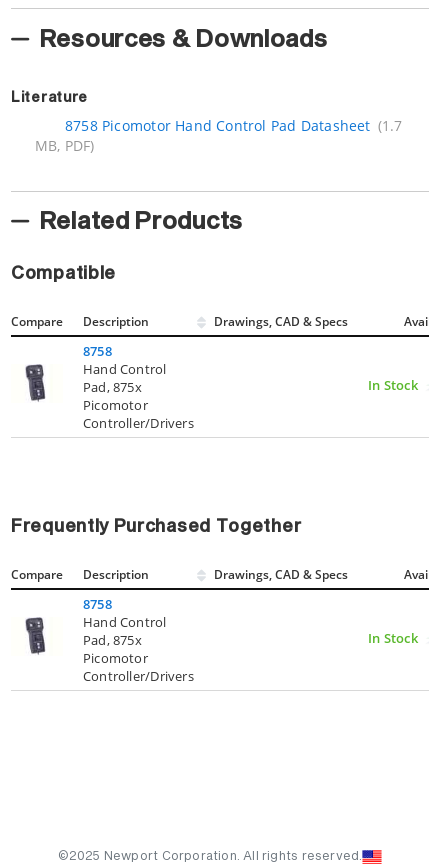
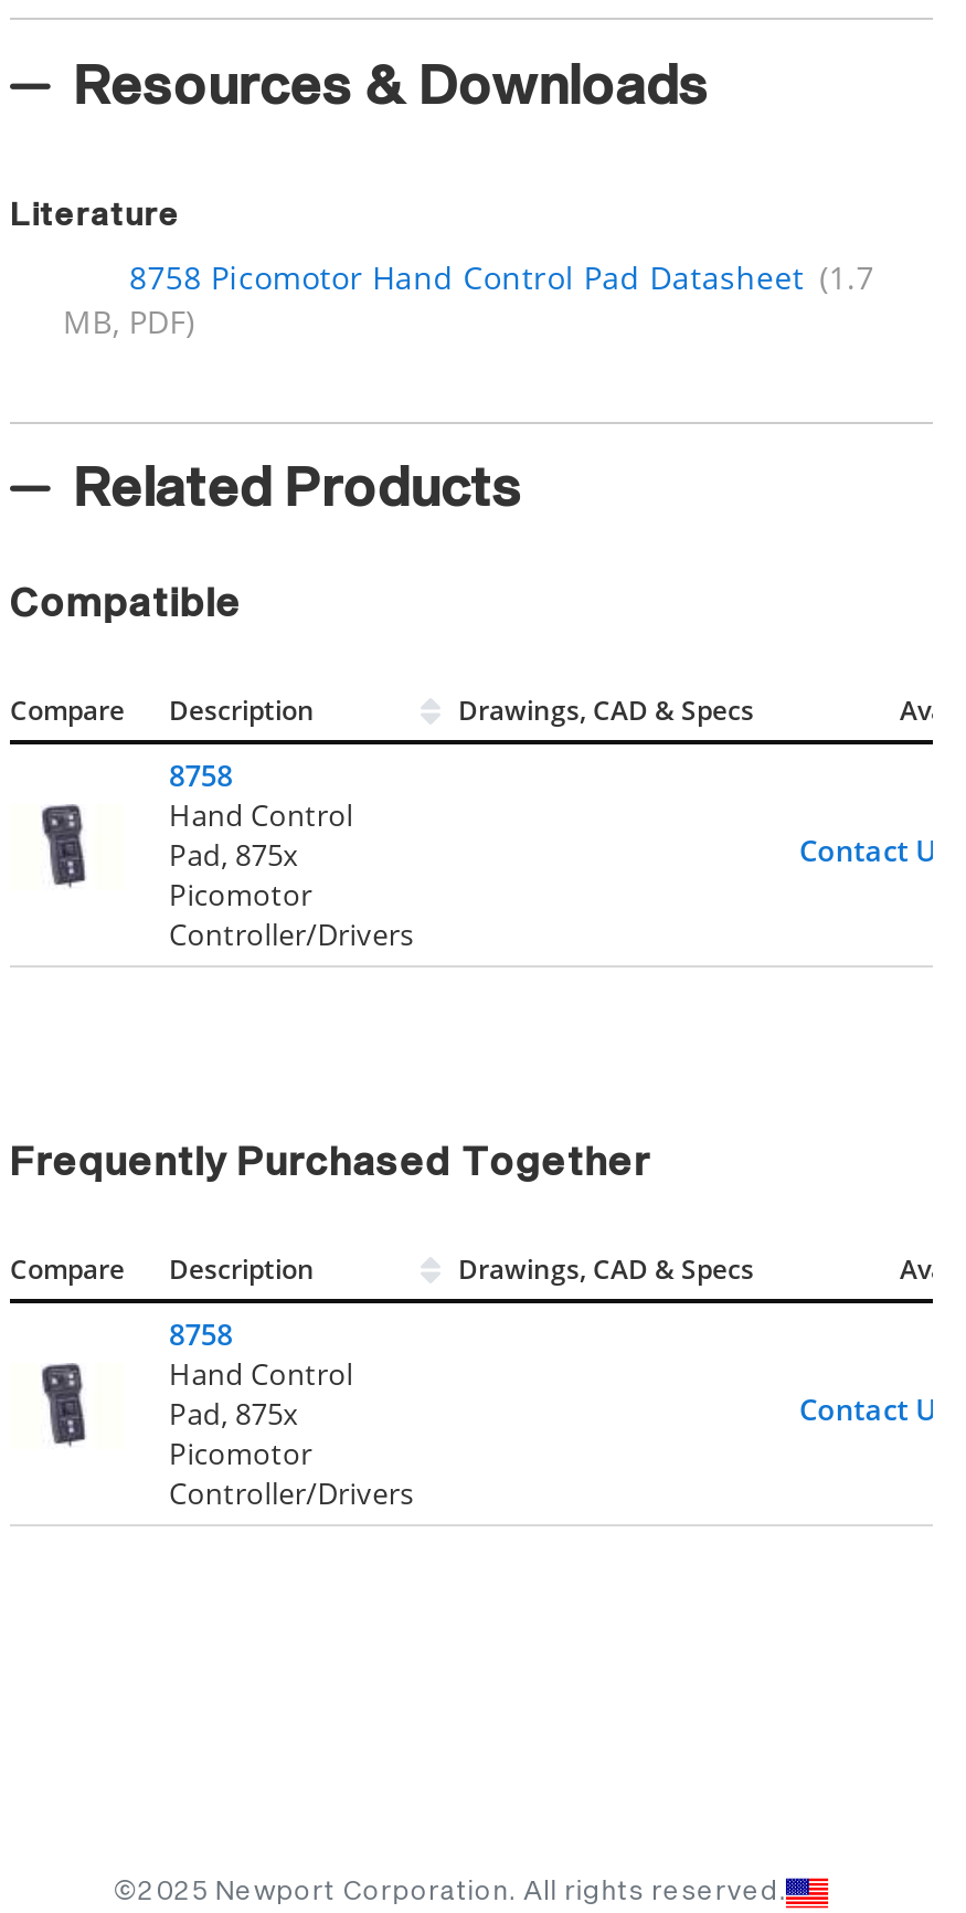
[368,376,418,394] In Stock -> [799,832,952,871] Contact Us
[368,629,418,647] In Stock -> [799,1391,952,1430] Contact Us

